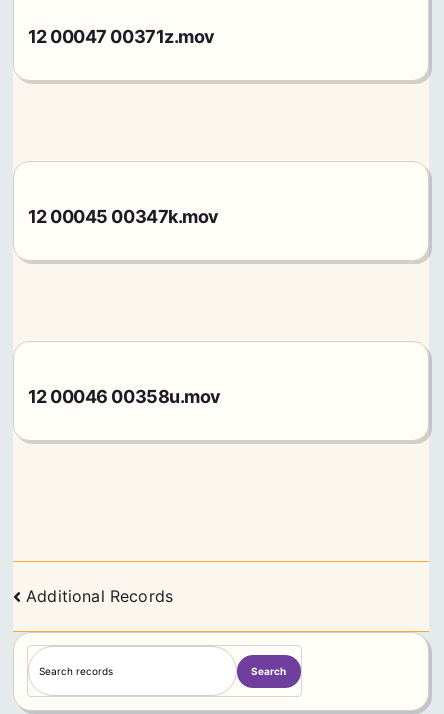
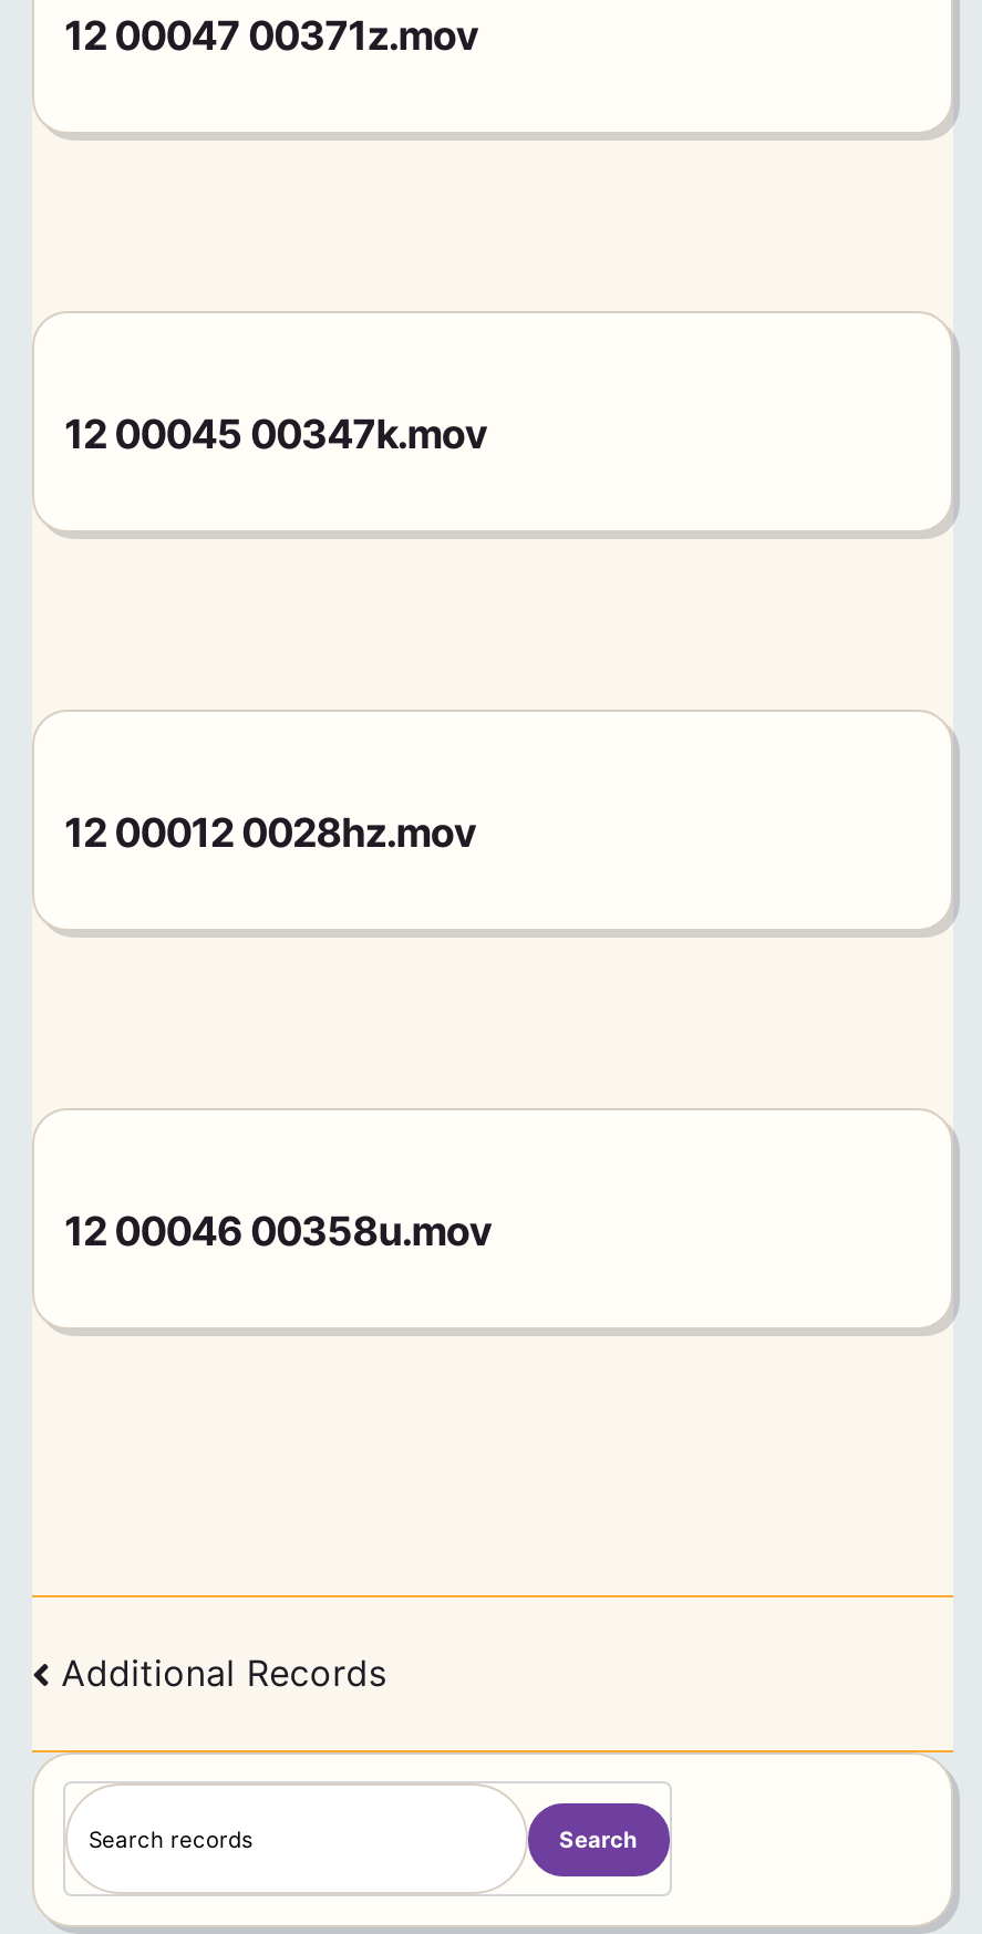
none -> [64,808,477,855] 12 00012 0028hz.mov

